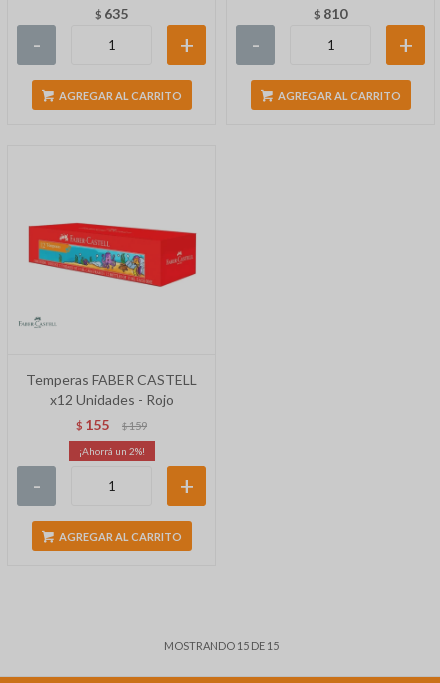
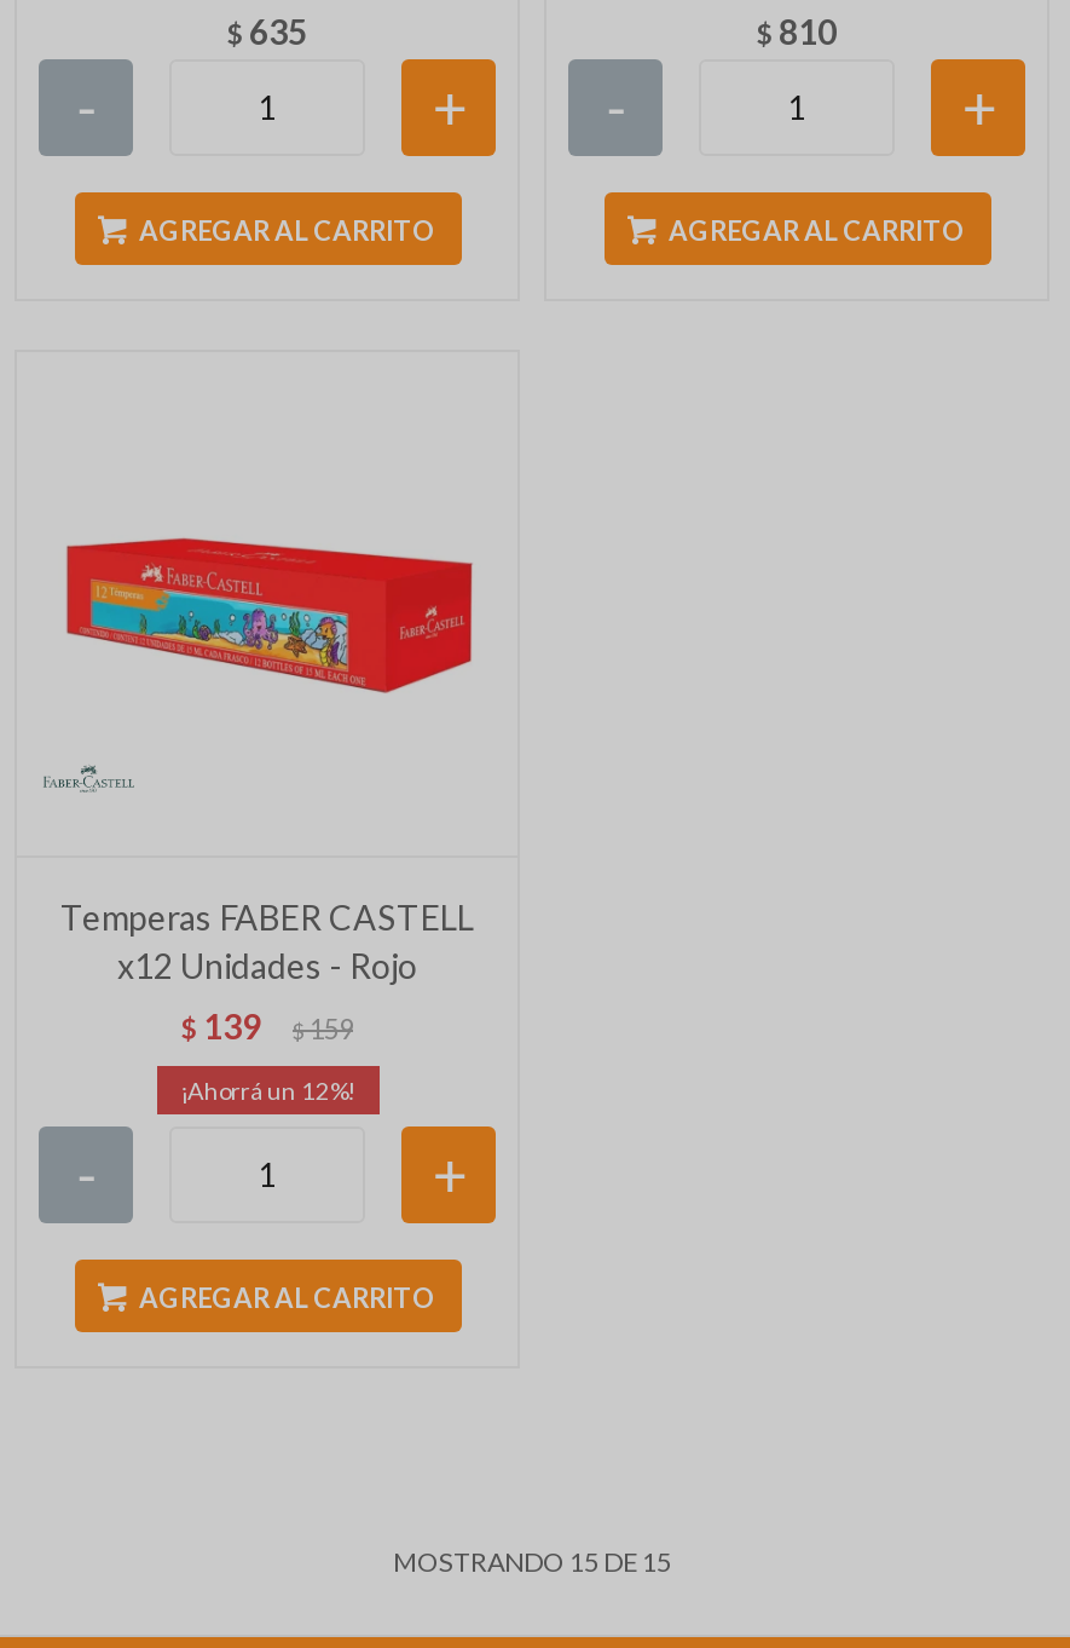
[76,416,147,433] $ 155 $ 159 -> [181,1006,353,1047] $ 139 $ 159
[128,445,134,457] 2 -> [301,1076,330,1105] 12

